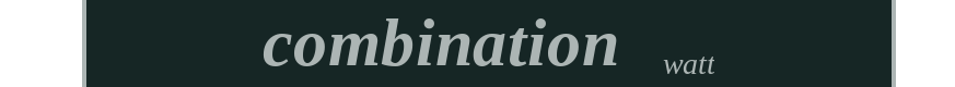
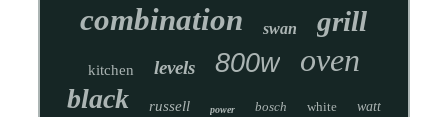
none -> [67,5,367,115] swan | grill | kitchen | levels | 800w | oven | black | russell | power | bosch | white

